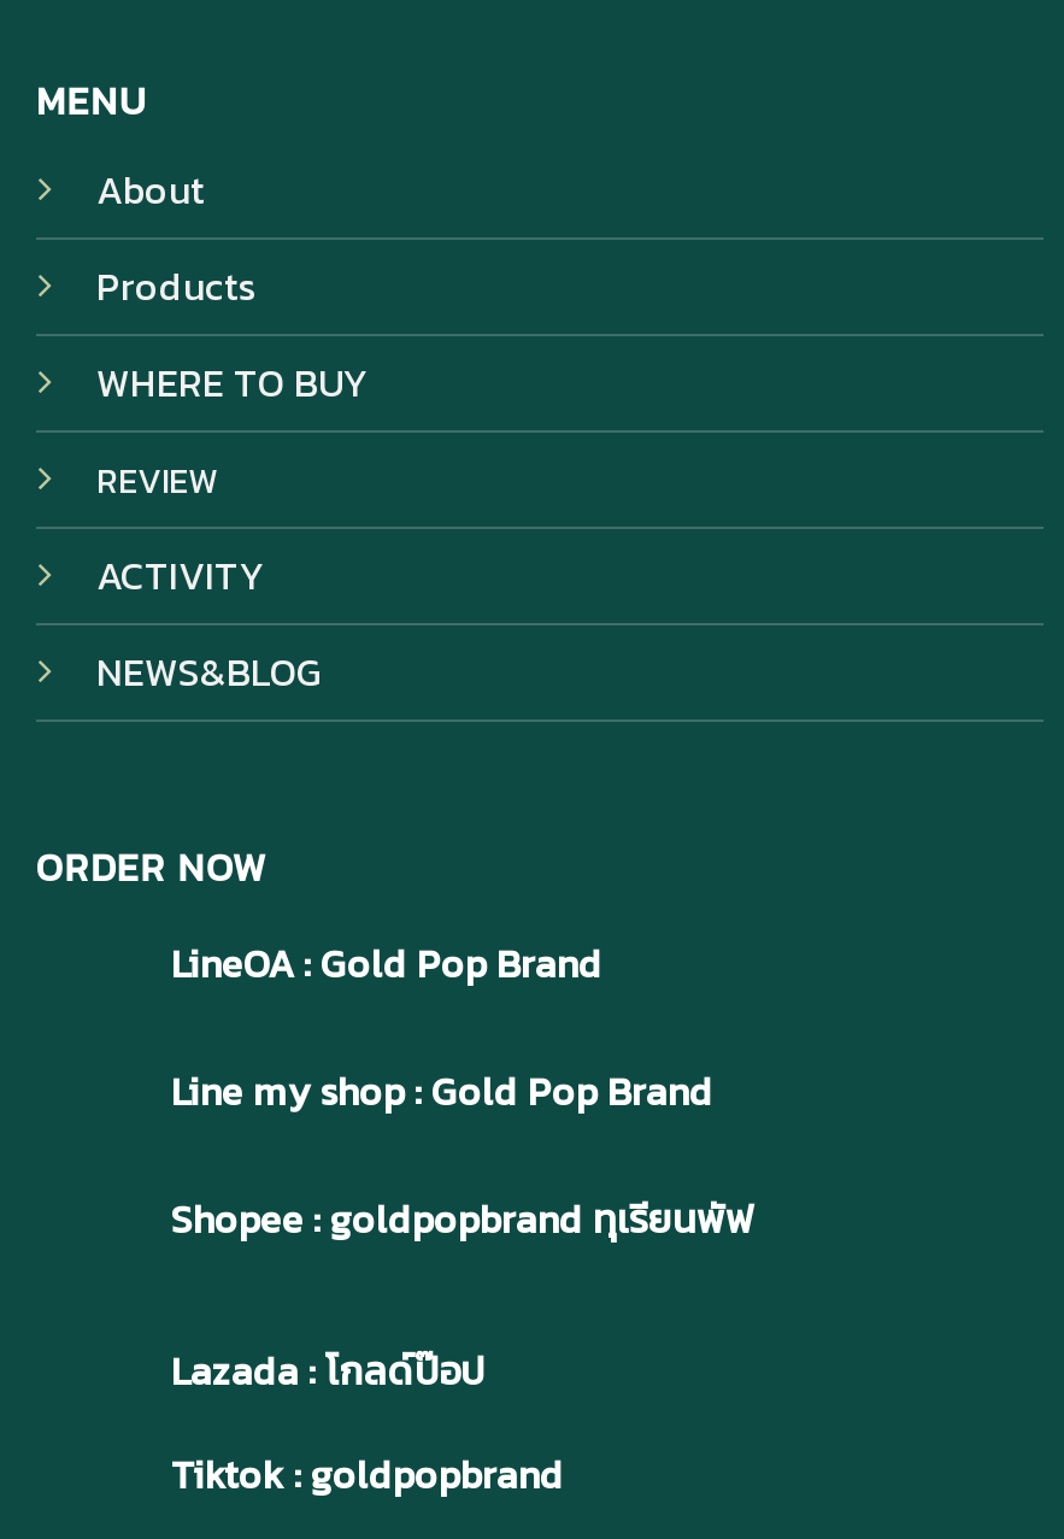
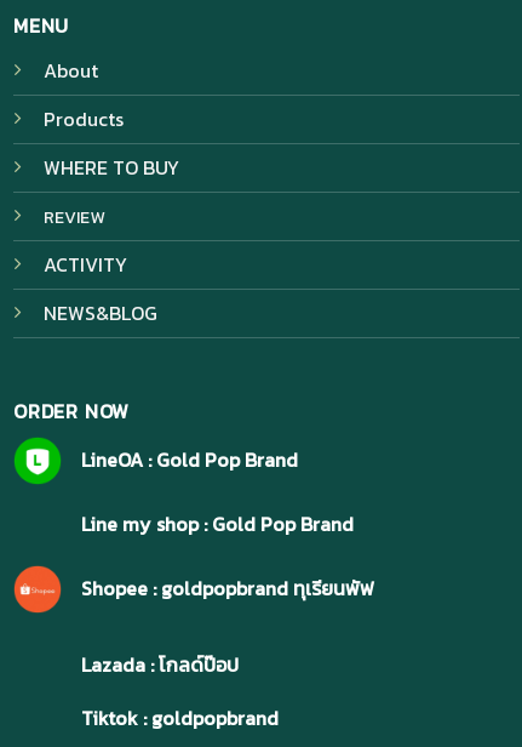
none -> [13,437,62,485] [image]
none -> [13,565,62,614] [image]

